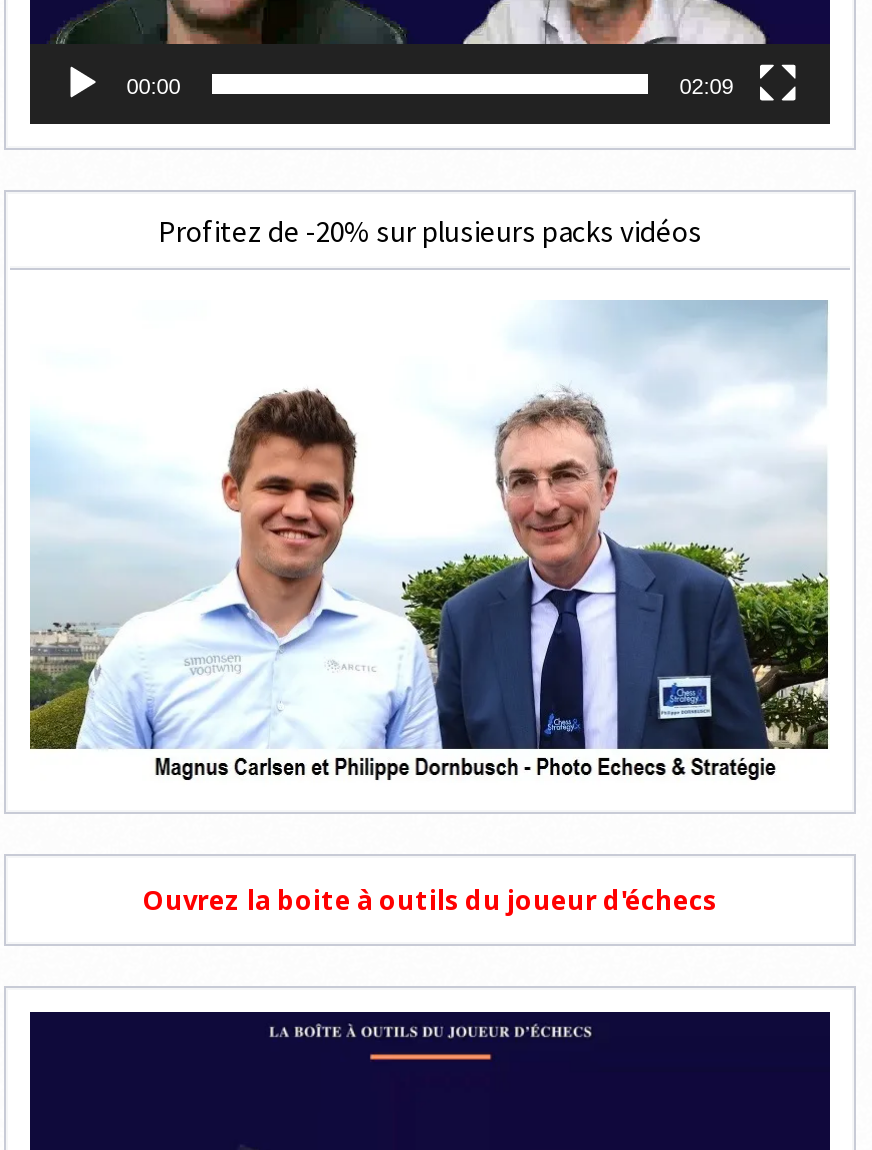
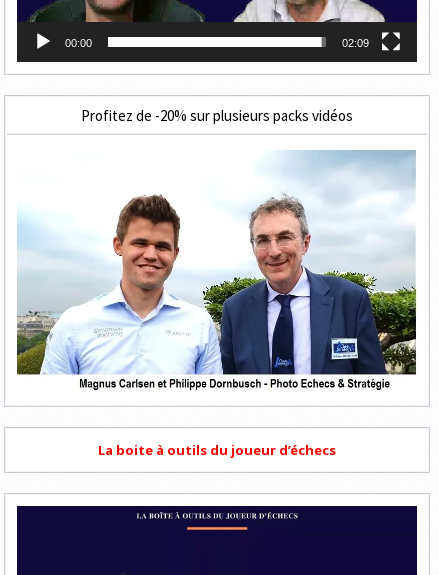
[143,882,717,918] Ouvrez la boite à outils du joueur d'échecs -> [98,441,336,459] La boite à outils du joueur d’échecs

